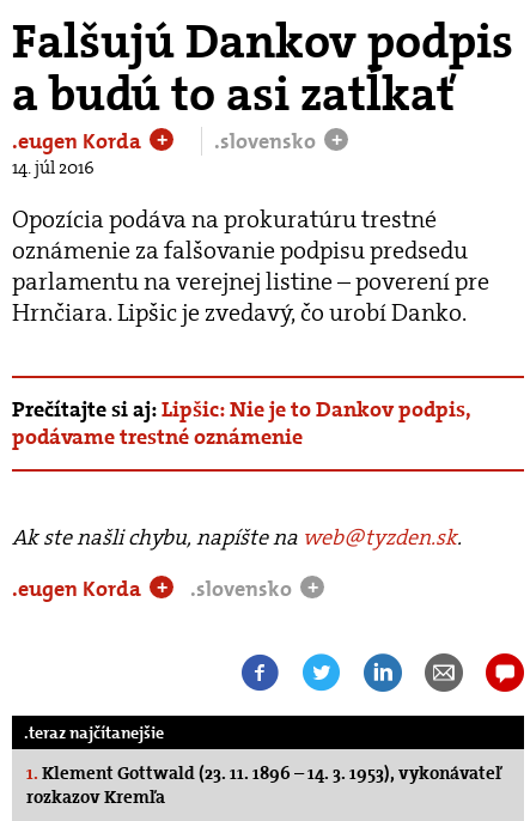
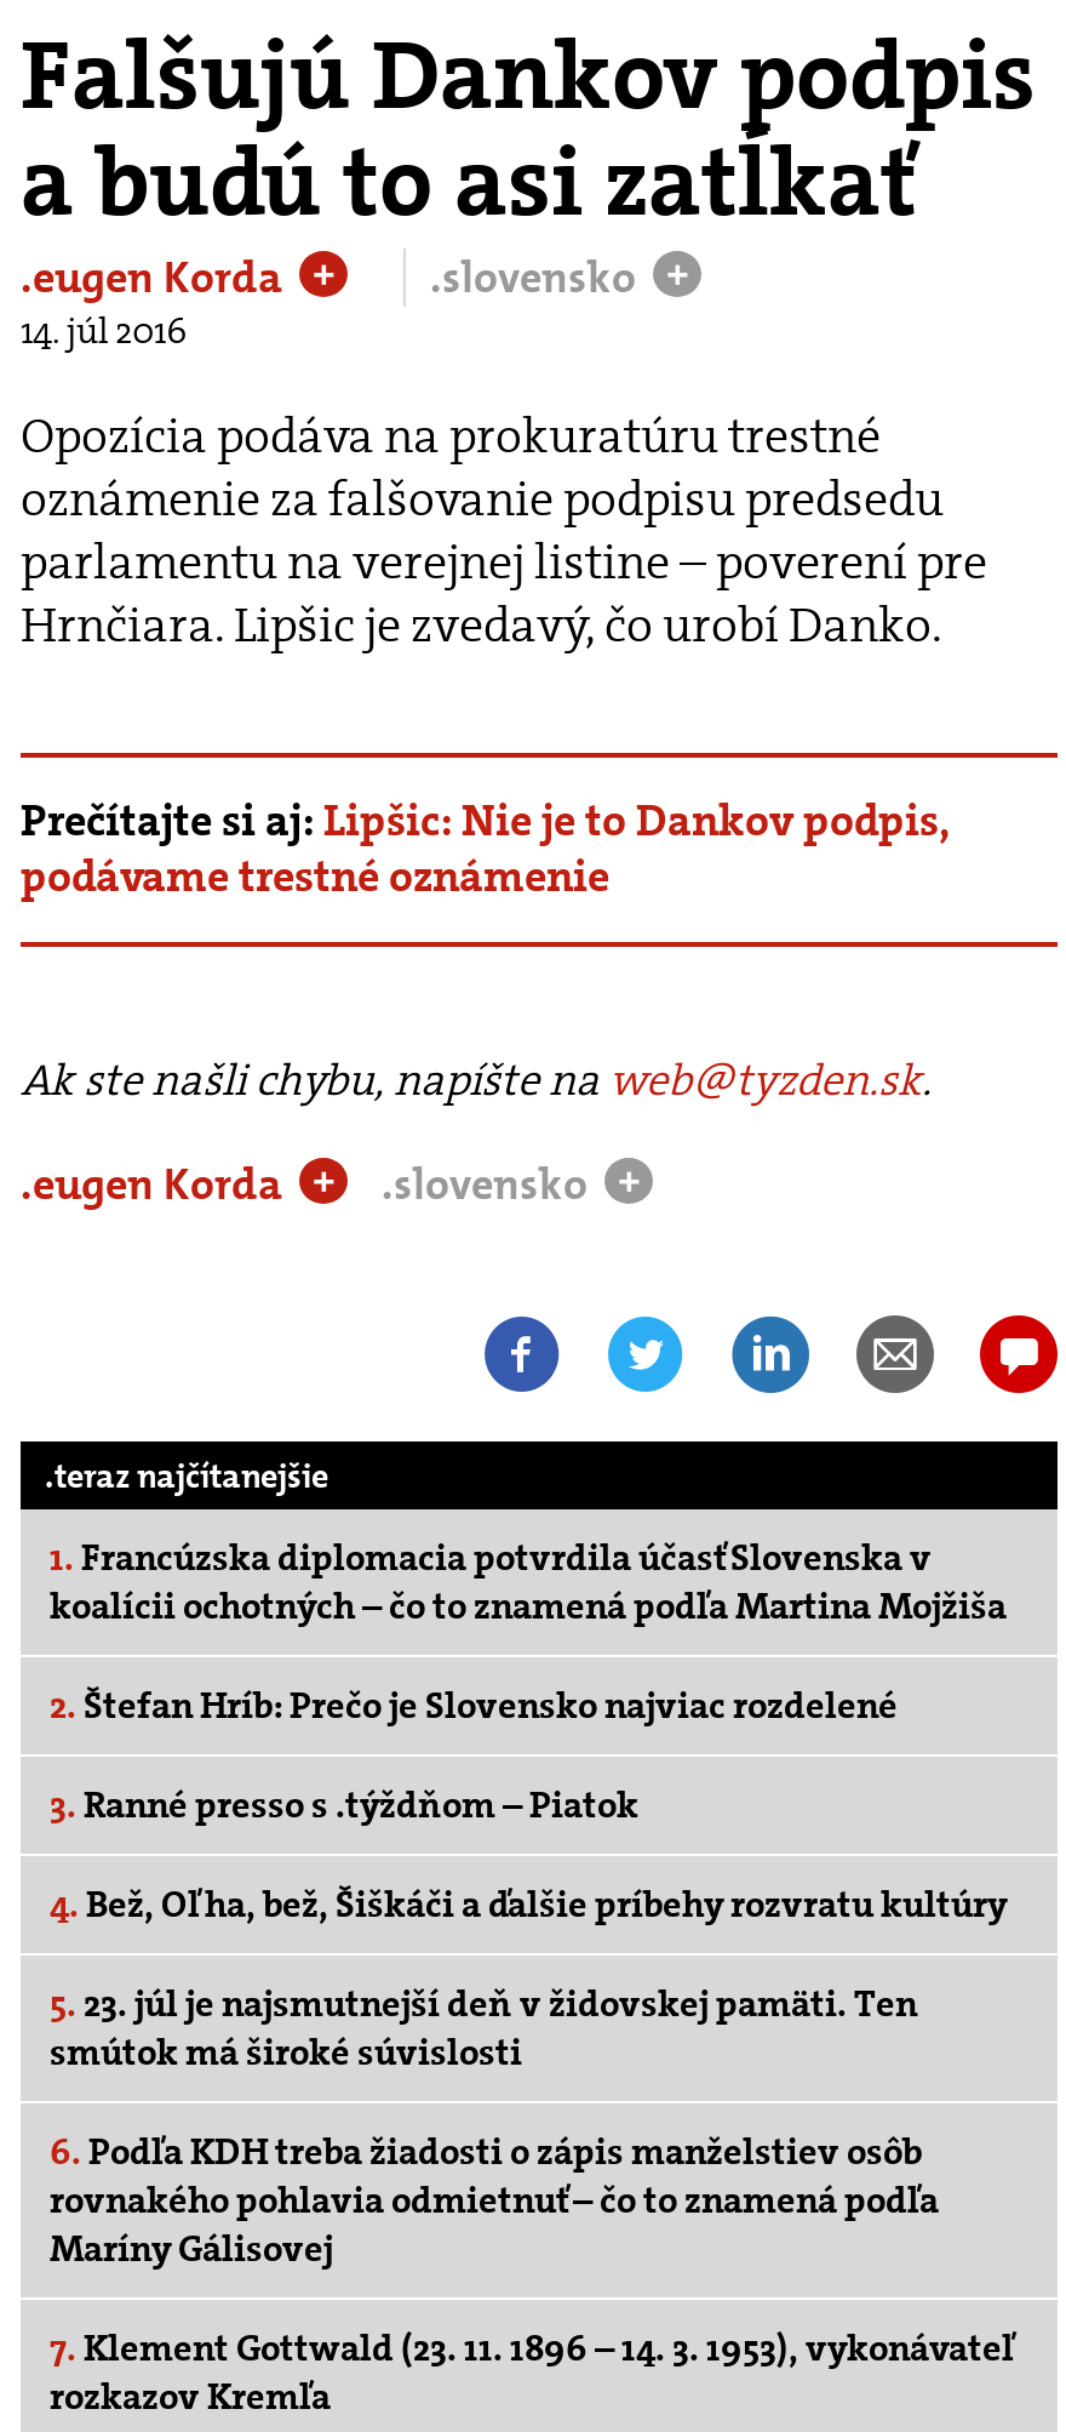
[26,761,502,785] 1. Klement Gottwald (23. 11. 1896 – 14. 3. 1953), vykonávateľ -> [50,1533,1016,2372] 1. Francúzska diplomacia potvrdila účasť Slovenska v | koalícii ochotných – čo to znamená podľa Martina Mojžiša | 2. Štefan Hríb: Prečo je Slovensko najviac rozdelené | 3. Ranné presso s .týždňom – Piatok | 4. Bež, Oľha, bež, Šiškáči a ďalšie príbehy rozvratu kultúry | 5. 23. júl je najsmutnejší deň v židovskej pamäti. Ten | smútok má široké súvislosti | 6. Podľa KDH treba žiadosti o zápis manželstiev osôb | rovnakého pohlavia odmietnuť – čo to znamená podľa | Maríny Gálisovej | 7. Klement Gottwald (23. 11. 1896 – 14. 3. 1953), vykonávateľ

